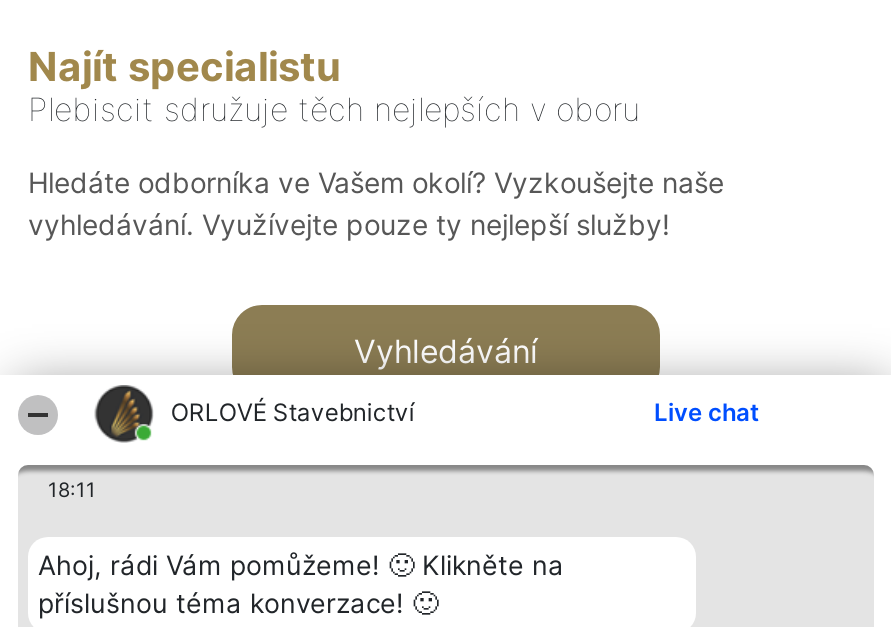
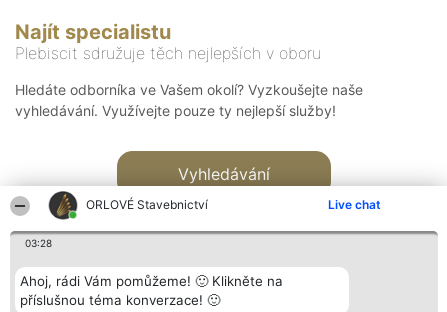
[48,477,96,501] 18:11 -> [25,237,52,249] 03:28

